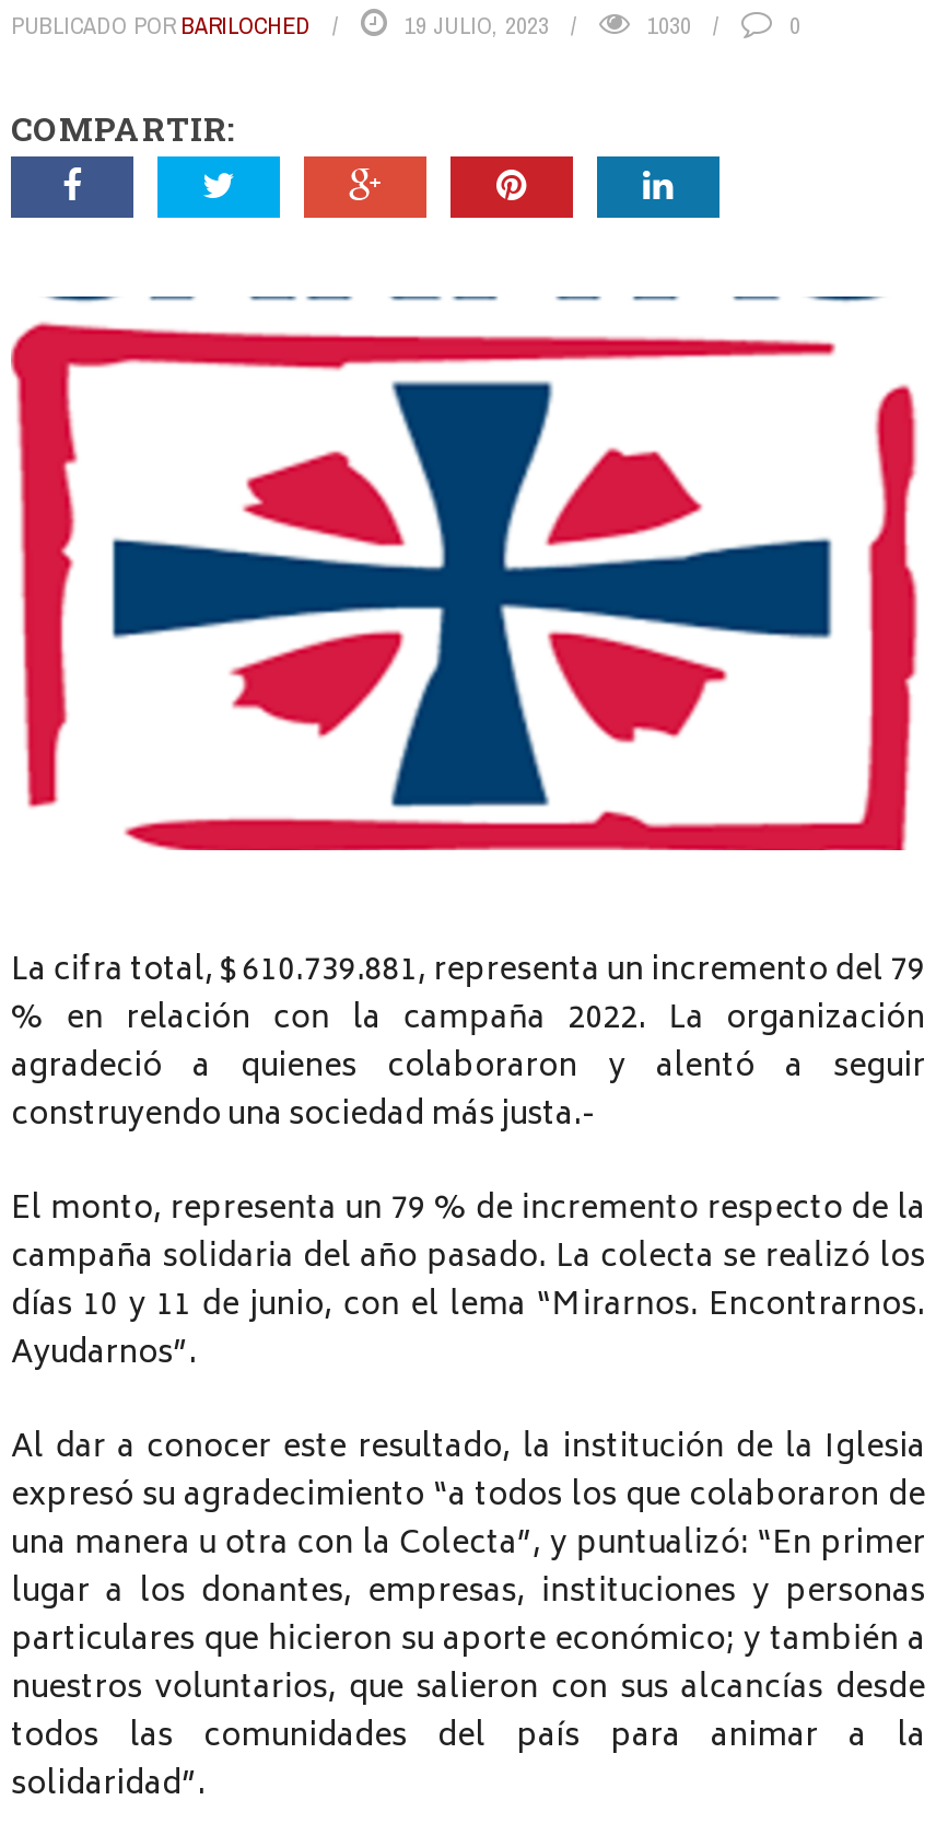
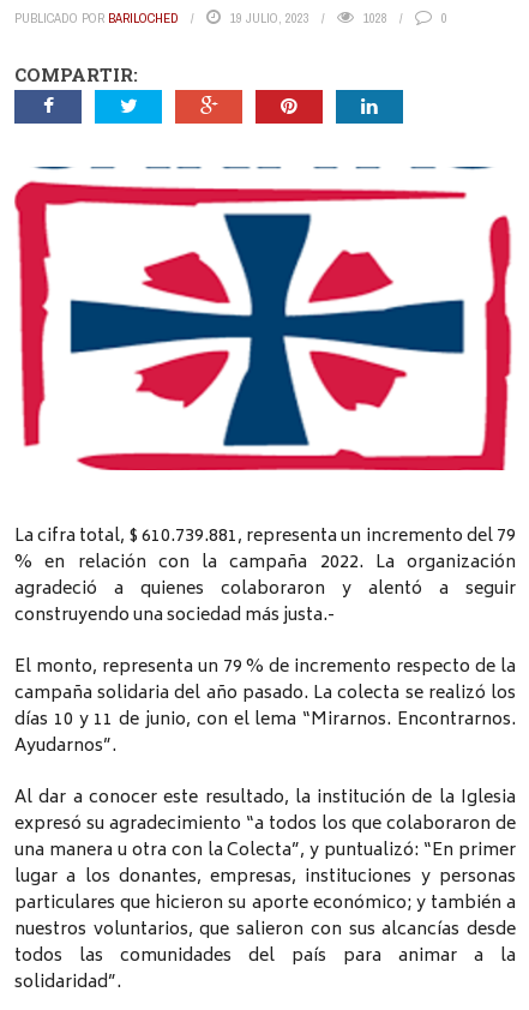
[647,10,691,41] 1030 -> [363,10,387,27] 1028

